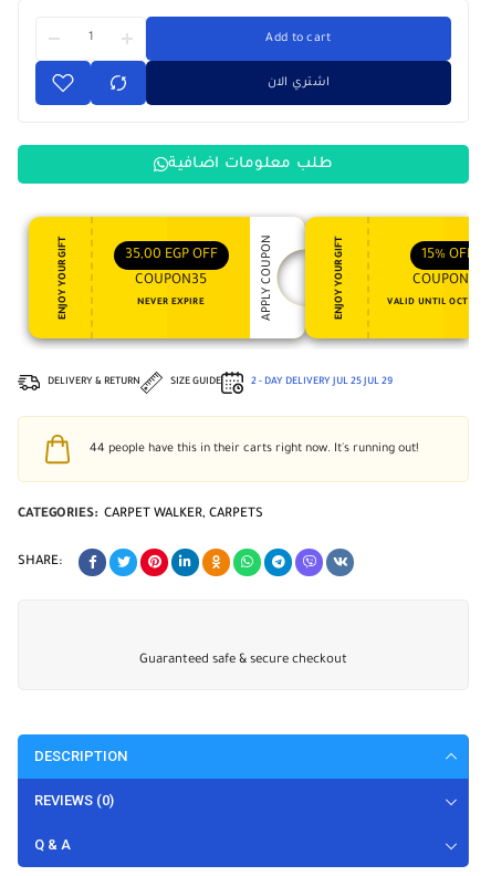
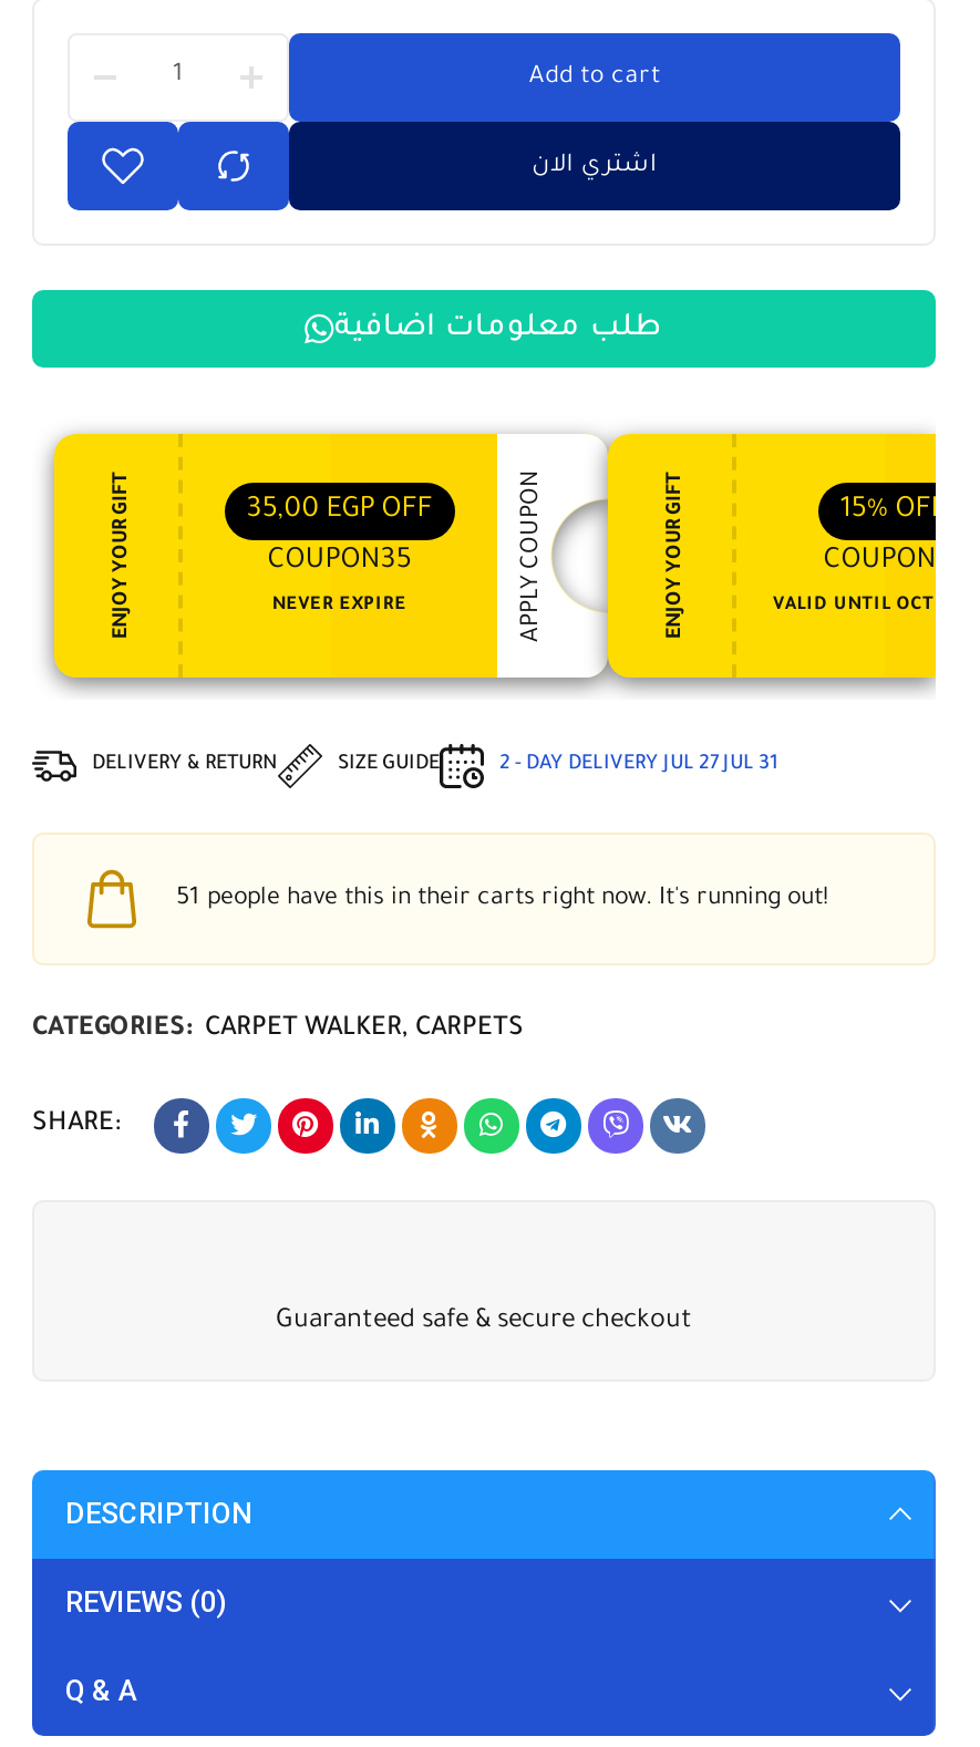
[251,377,393,388] 2 - DAY DELIVERY JUL 25 JUL 29 -> [499,755,778,777] 2 - DAY DELIVERY JUL 27 JUL 31
[90,442,419,455] 44 people have this in their carts right now. It's running out! -> [176,885,829,912] 51 people have this in their carts right now. It's running out!

